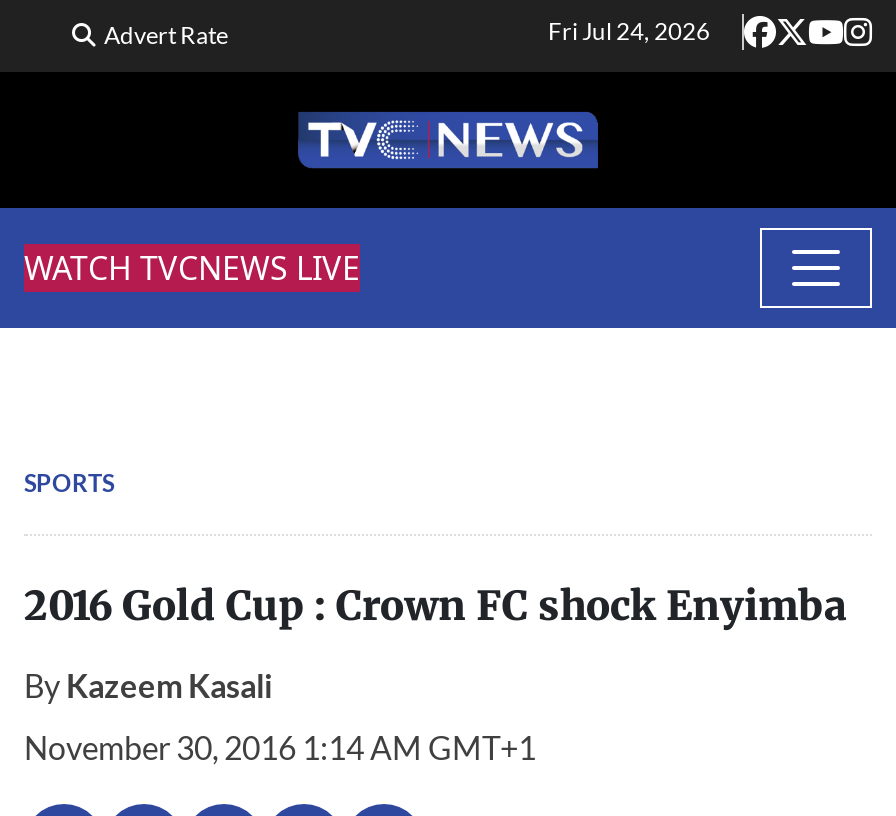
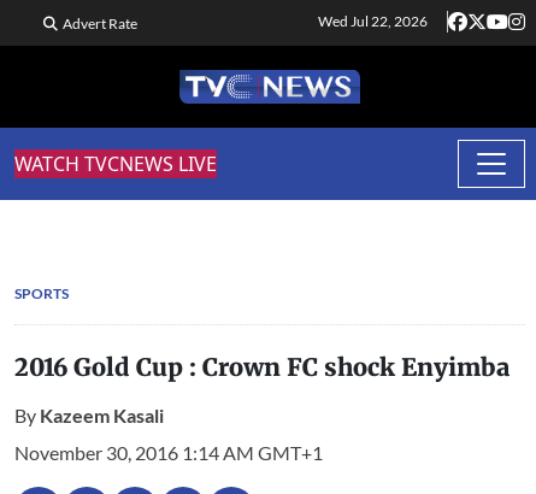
[548,16,710,46] Fri Jul 24, 2026 -> [318,12,428,30] Wed Jul 22, 2026

